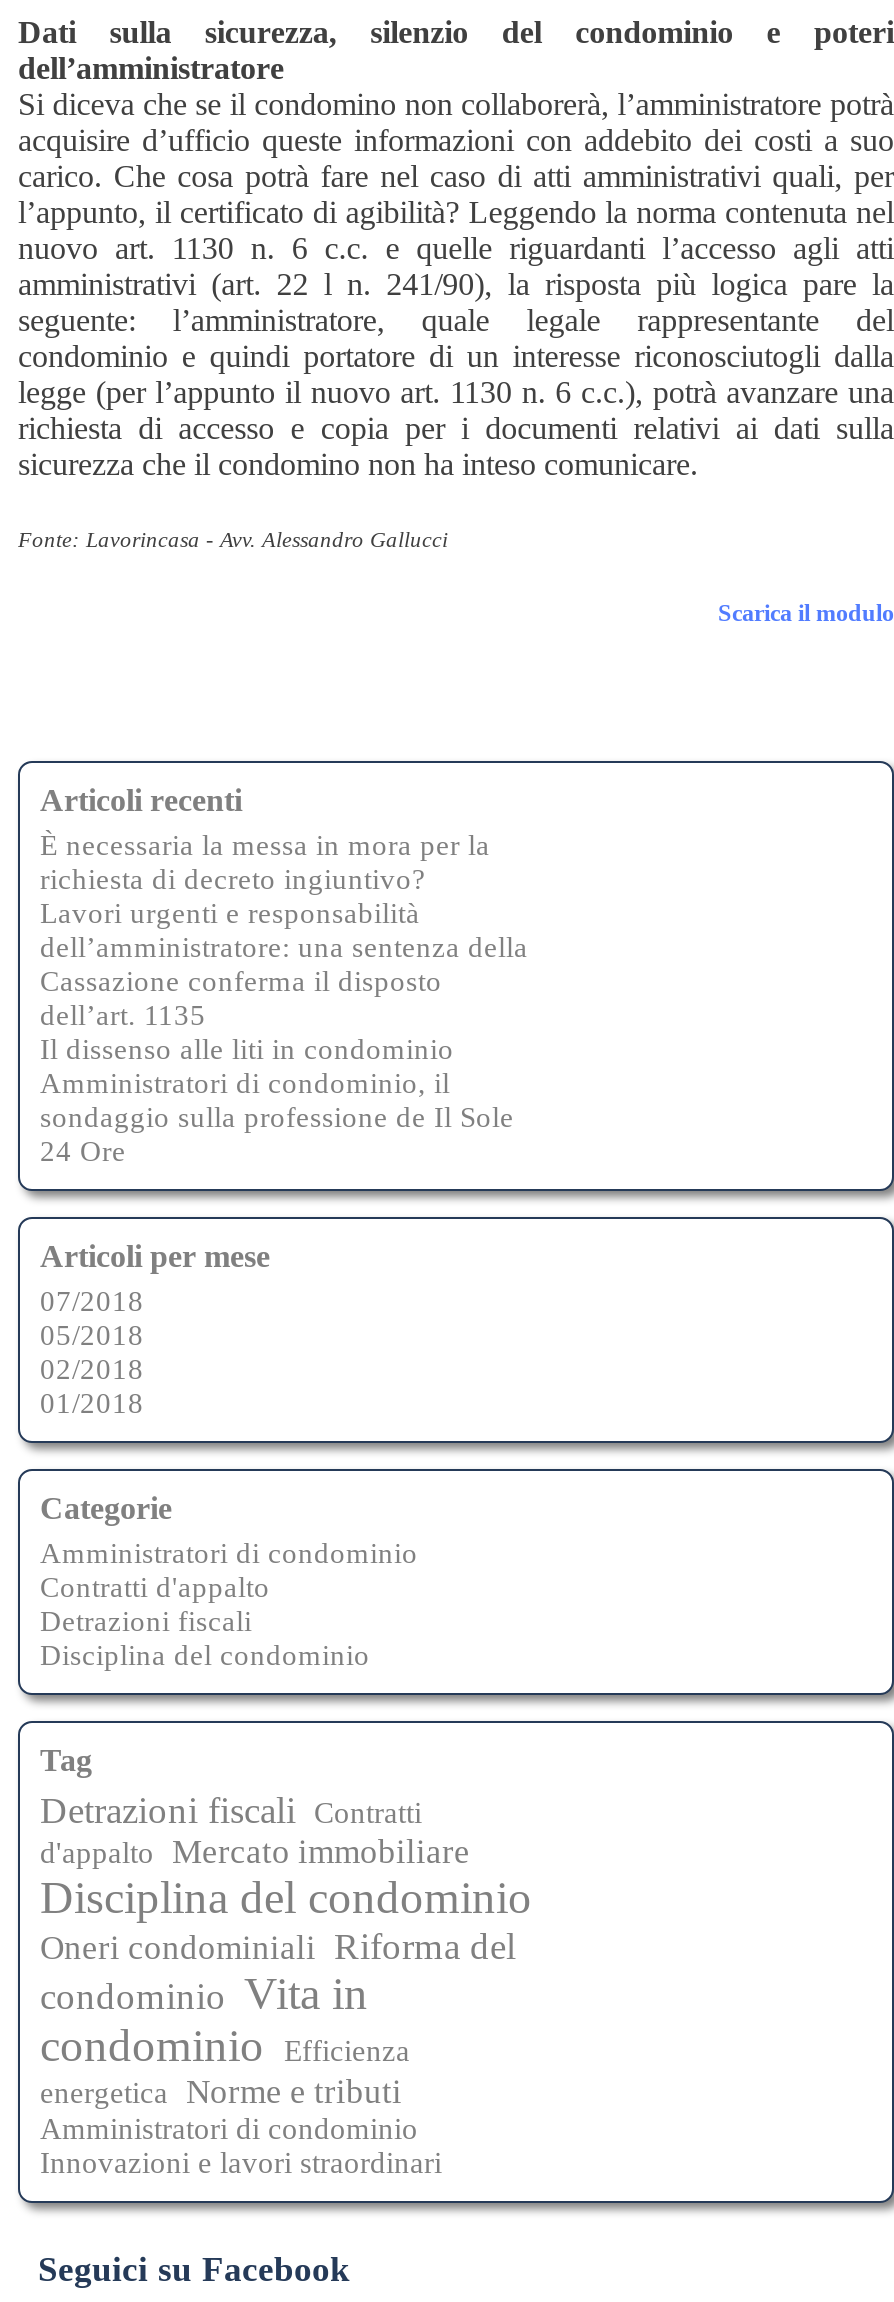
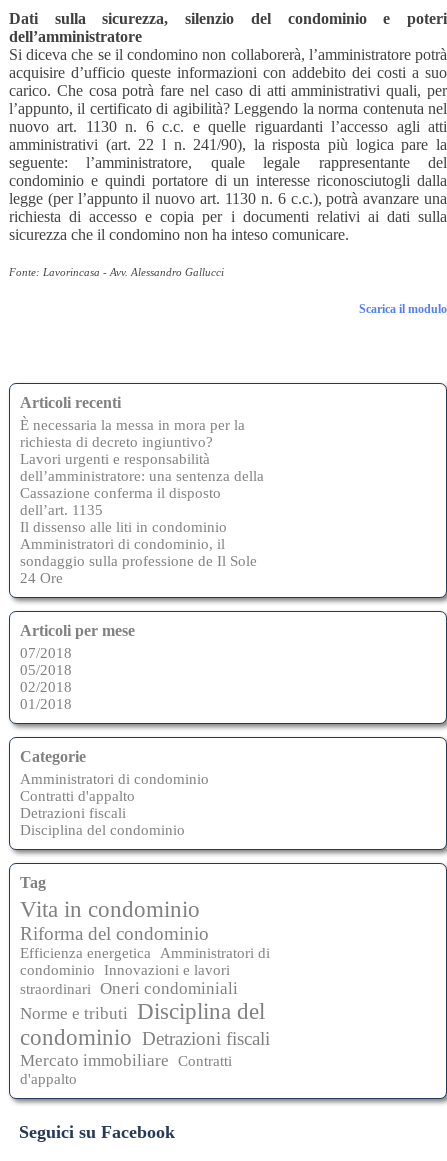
[40,1789,532,2179] Detrazioni fiscali Contratti | d'appalto Mercato immobiliare | Disciplina del condominio | Oneri condominiali Riforma del | condominio Vita in | condominio | Efficienza | energetica Norme e tributi | Amministratori di condominio | Innovazioni e lavori straordinari -> [20,897,270,1087] Vita in condominio | Riforma del condominio | Efficienza energetica Amministratori di | condominio Innovazioni e lavori | straordinari Oneri condominiali | Norme e tributi Disciplina del | condominio Detrazioni fiscali | Mercato immobiliare Contratti | d'appalto

